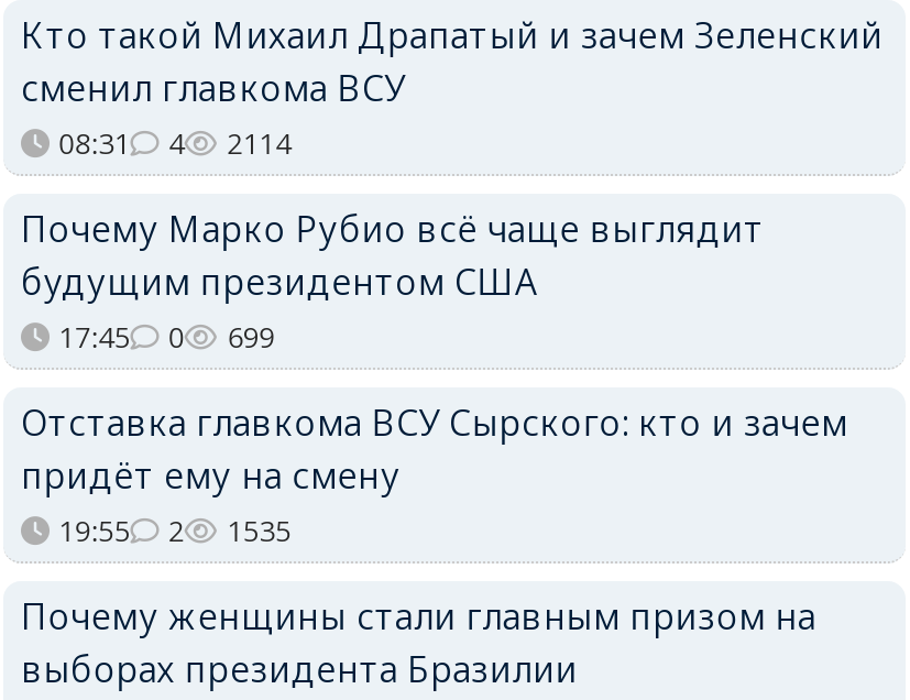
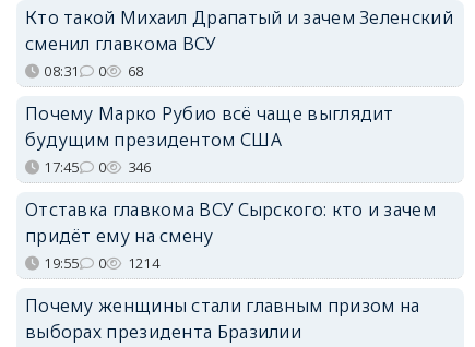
[169,123,185,163] 4 -> [98,61,106,81] 0
[227,123,291,163] 2114 -> [127,61,143,81] 68
[59,317,275,356] 17:45 0 699 -> [44,157,151,177] 17:45 0 346
[169,510,185,550] 2 -> [98,253,106,273] 0
[227,510,291,550] 1535 -> [127,253,159,273] 1214

